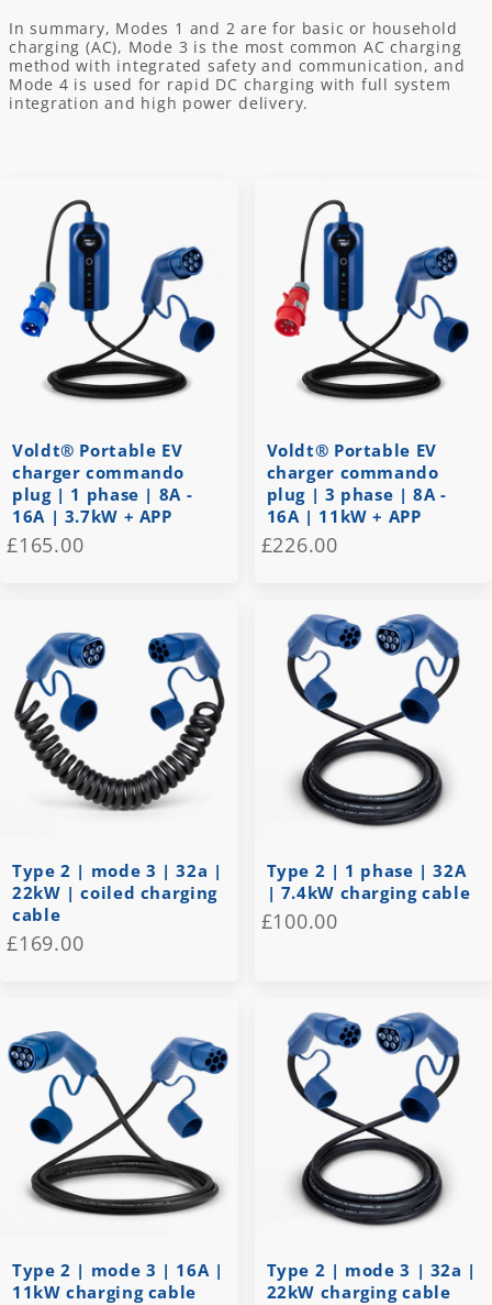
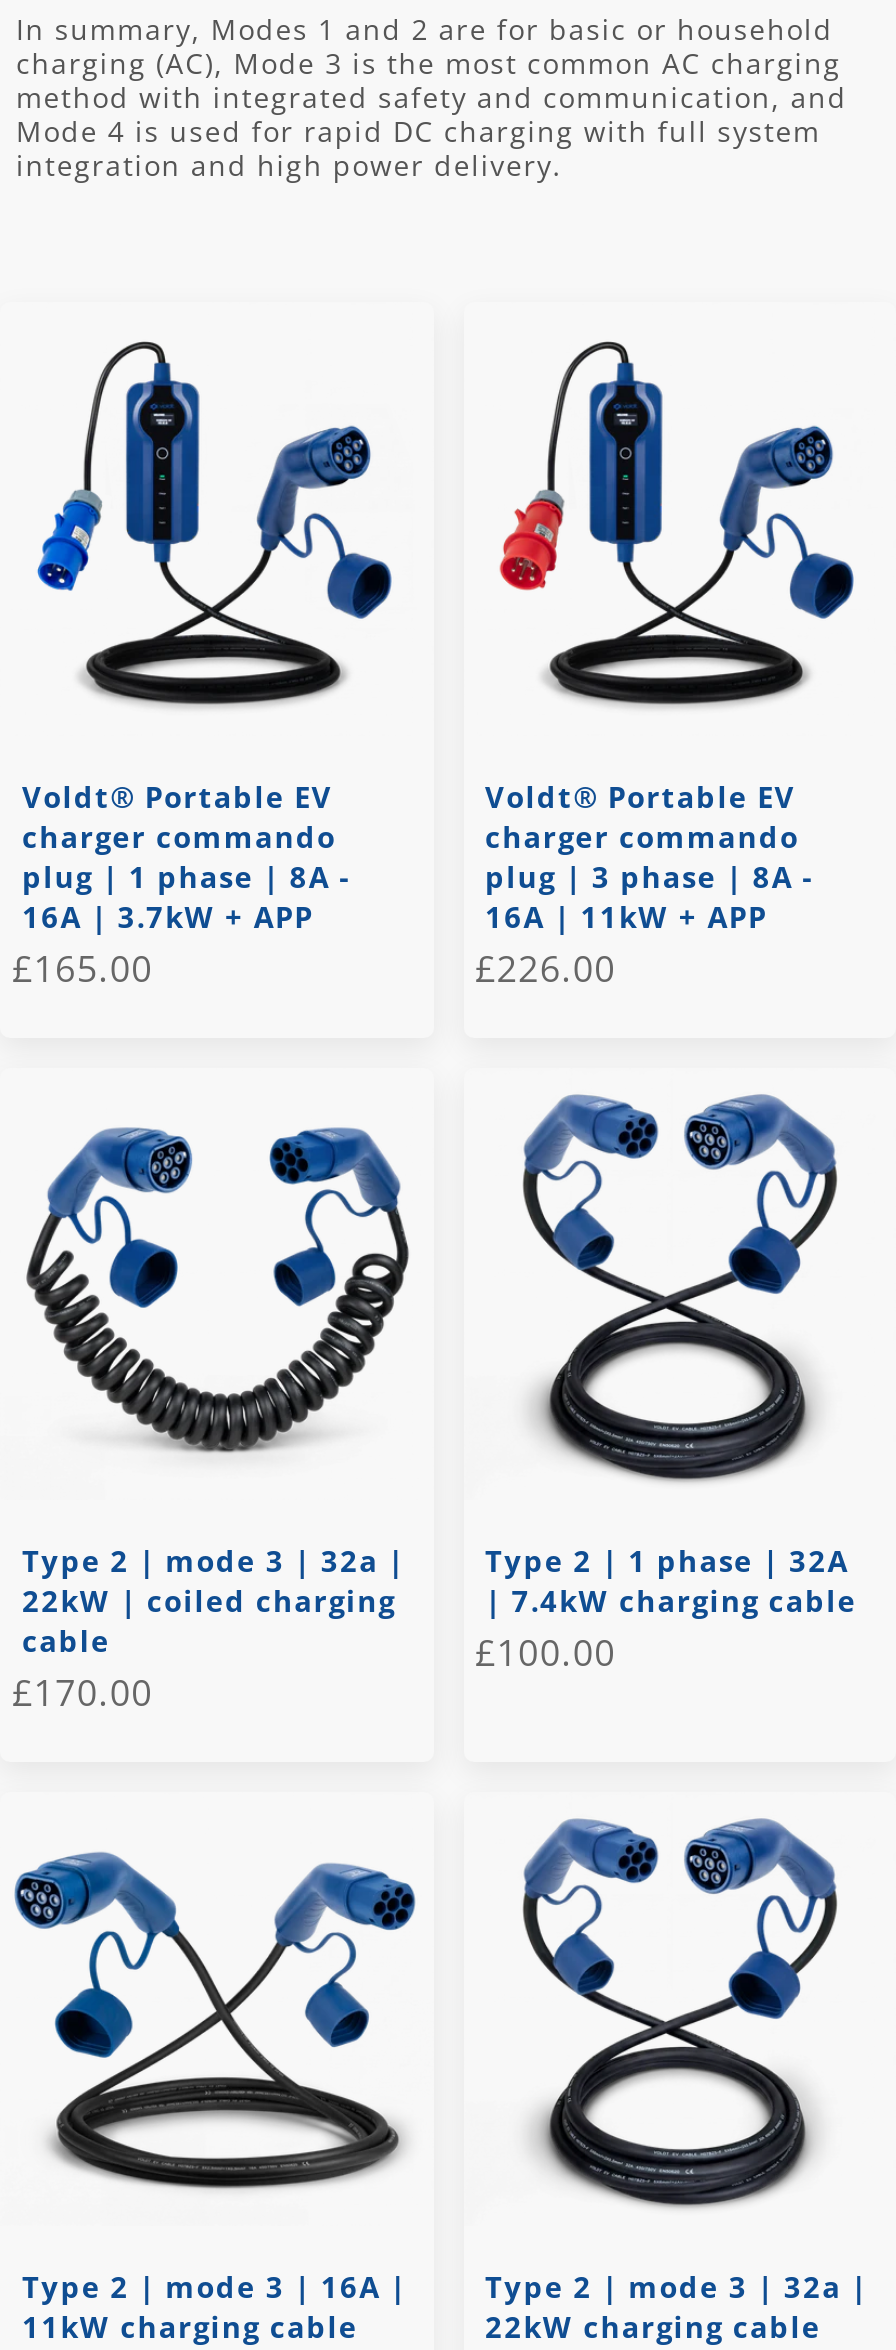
[7,930,84,957] £169.00 -> [12,1669,153,1717] £170.00

